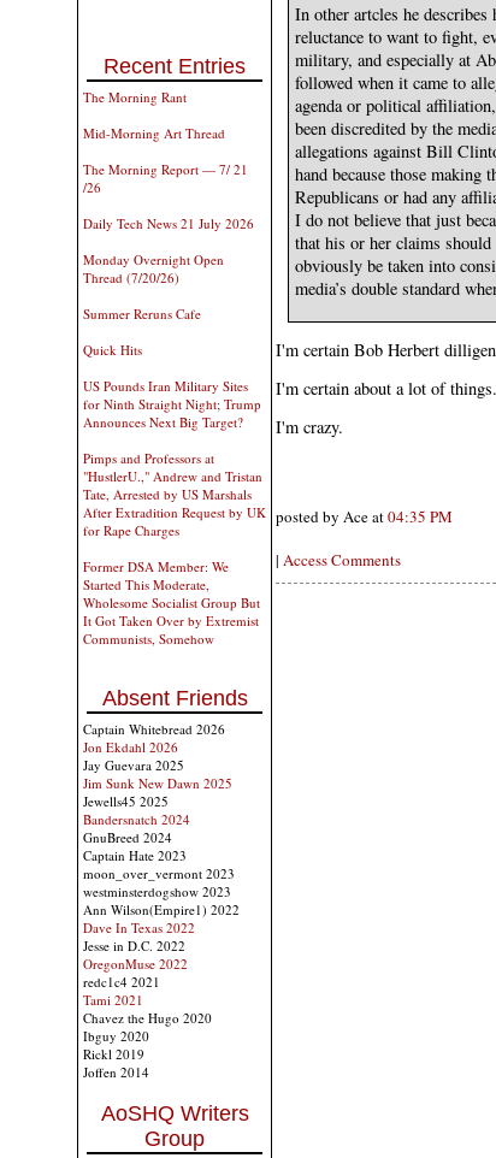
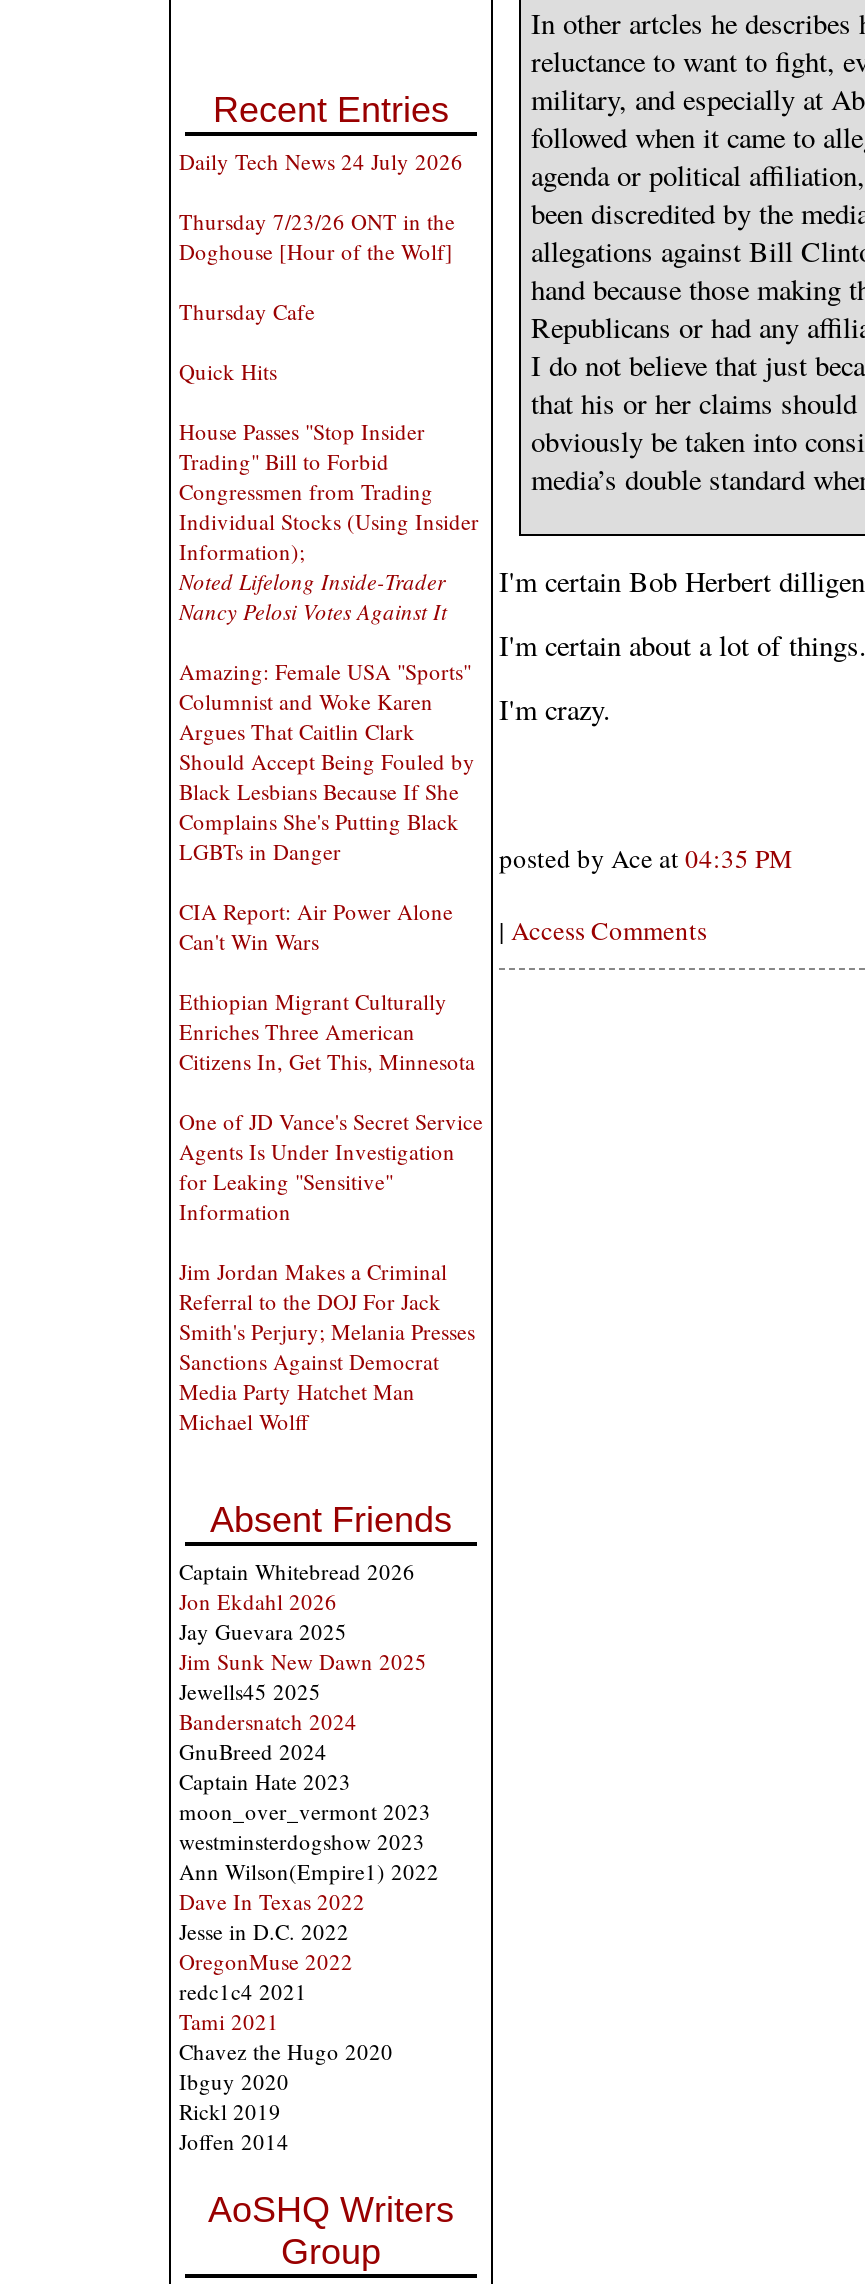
[83,88,254,323] The Morning Rant | Mid-Morning Art Thread | The Morning Report — 7/ 21 | /26 | Daily Tech News 21 July 2026 | Monday Overnight Open | Thread (7/20/26) | Summer Reruns Cafe -> [179,146,463,326] Daily Tech News 24 July 2026 | Thursday 7/23/26 ONT in the | Doghouse [Hour of the Wolf] | Thursday Cafe
moved [83,341,142,359] -> [179,356,277,386]: Quick Hits
[83,377,266,648] US Pounds Iran Military Sites | for Ninth Straight Night; Trump | Announces Next Big Target? | Pimps and Professors at | "HustlerU.," Andrew and Tristan | Tate, Arrested by US Marshals | After Extradition Request by UK | for Rape Charges | Former DSA Member: We | Started This Moderate, | Wholesome Socialist Group But | It Got Taken Over by Extremist | Communists, Somehow -> [179,416,483,1436] House Passes "Stop Insider | Trading" Bill to Forbid | Congressmen from Trading | Individual Stocks (Using Insider | Information); | Noted Lifelong Inside-Trader | Nancy Pelosi Votes Against It | Amazing: Female USA "Sports" | Columnist and Woke Karen | Argues That Caitlin Clark | Should Accept Being Fouled by | Black Lesbians Because If She | Complains She's Putting Black | LGBTs in Danger | CIA Report: Air Power Alone | Can't Win Wars | Ethiopian Migrant Culturally | Enriches Three American | Citizens In, Get This, Minnesota | One of JD Vance's Secret Service | Agents Is Under Investigation | for Leaking "Sensitive" | Information | Jim Jordan Makes a Criminal | Referral to the DOJ For Jack | Smith's Perjury; Melania Presses | Sanctions Against Democrat | Media Party Hatchet Man | Michael Wolff

